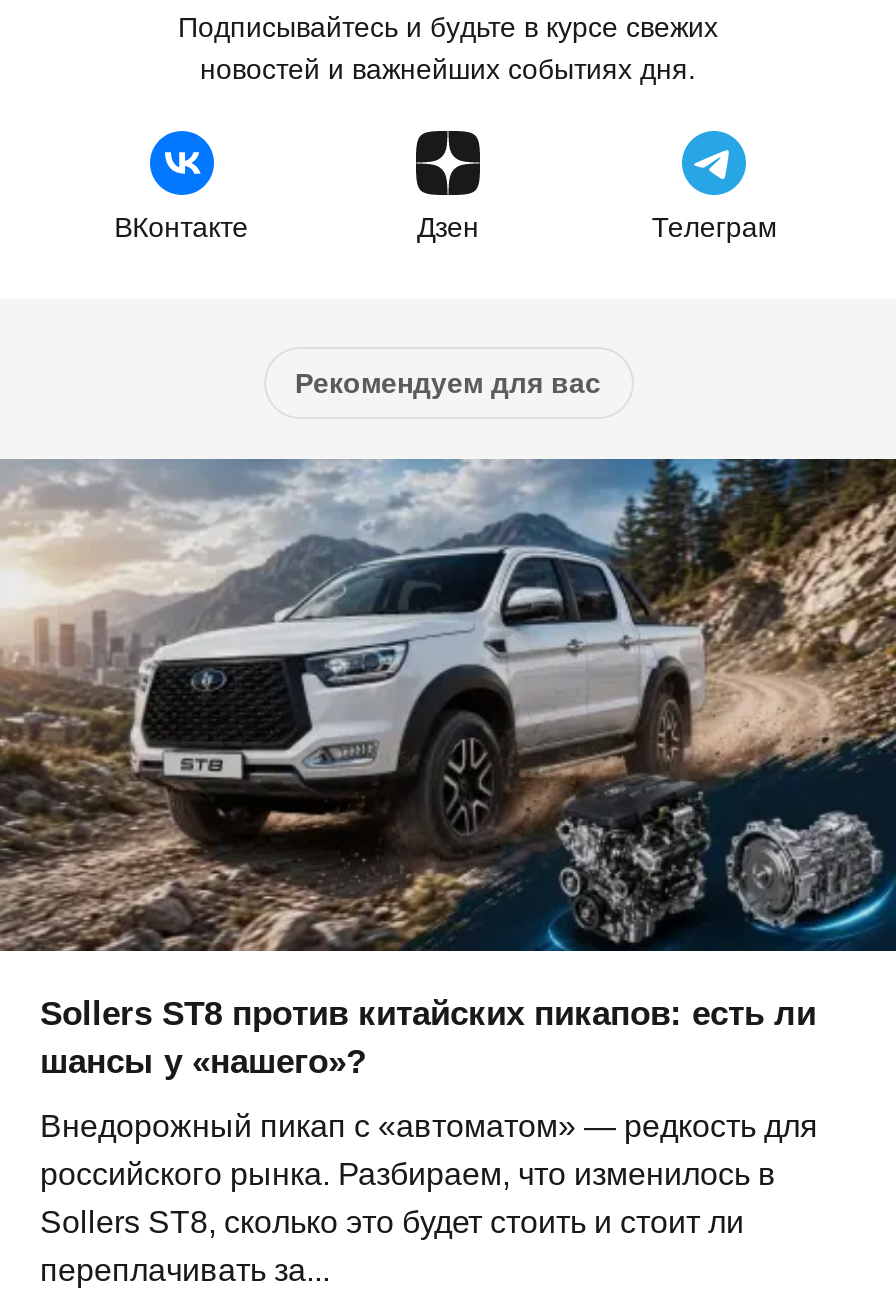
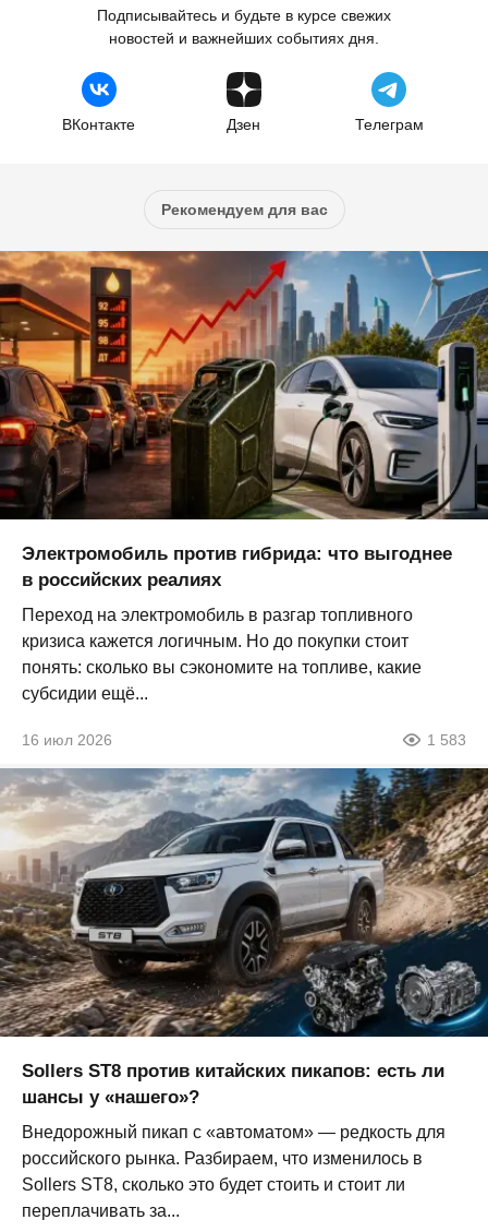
none -> [3,250,485,748] [image] | Электромобиль против гибрида: что выгоднее | в российских реалиях | Переход на электромобиль в разгар топливного | кризиса кажется логичным. Но до покупки стоит | понять: сколько вы сэкономите на топливе, какие | субсидии ещё... | 16 июл 2026 | 1 583

